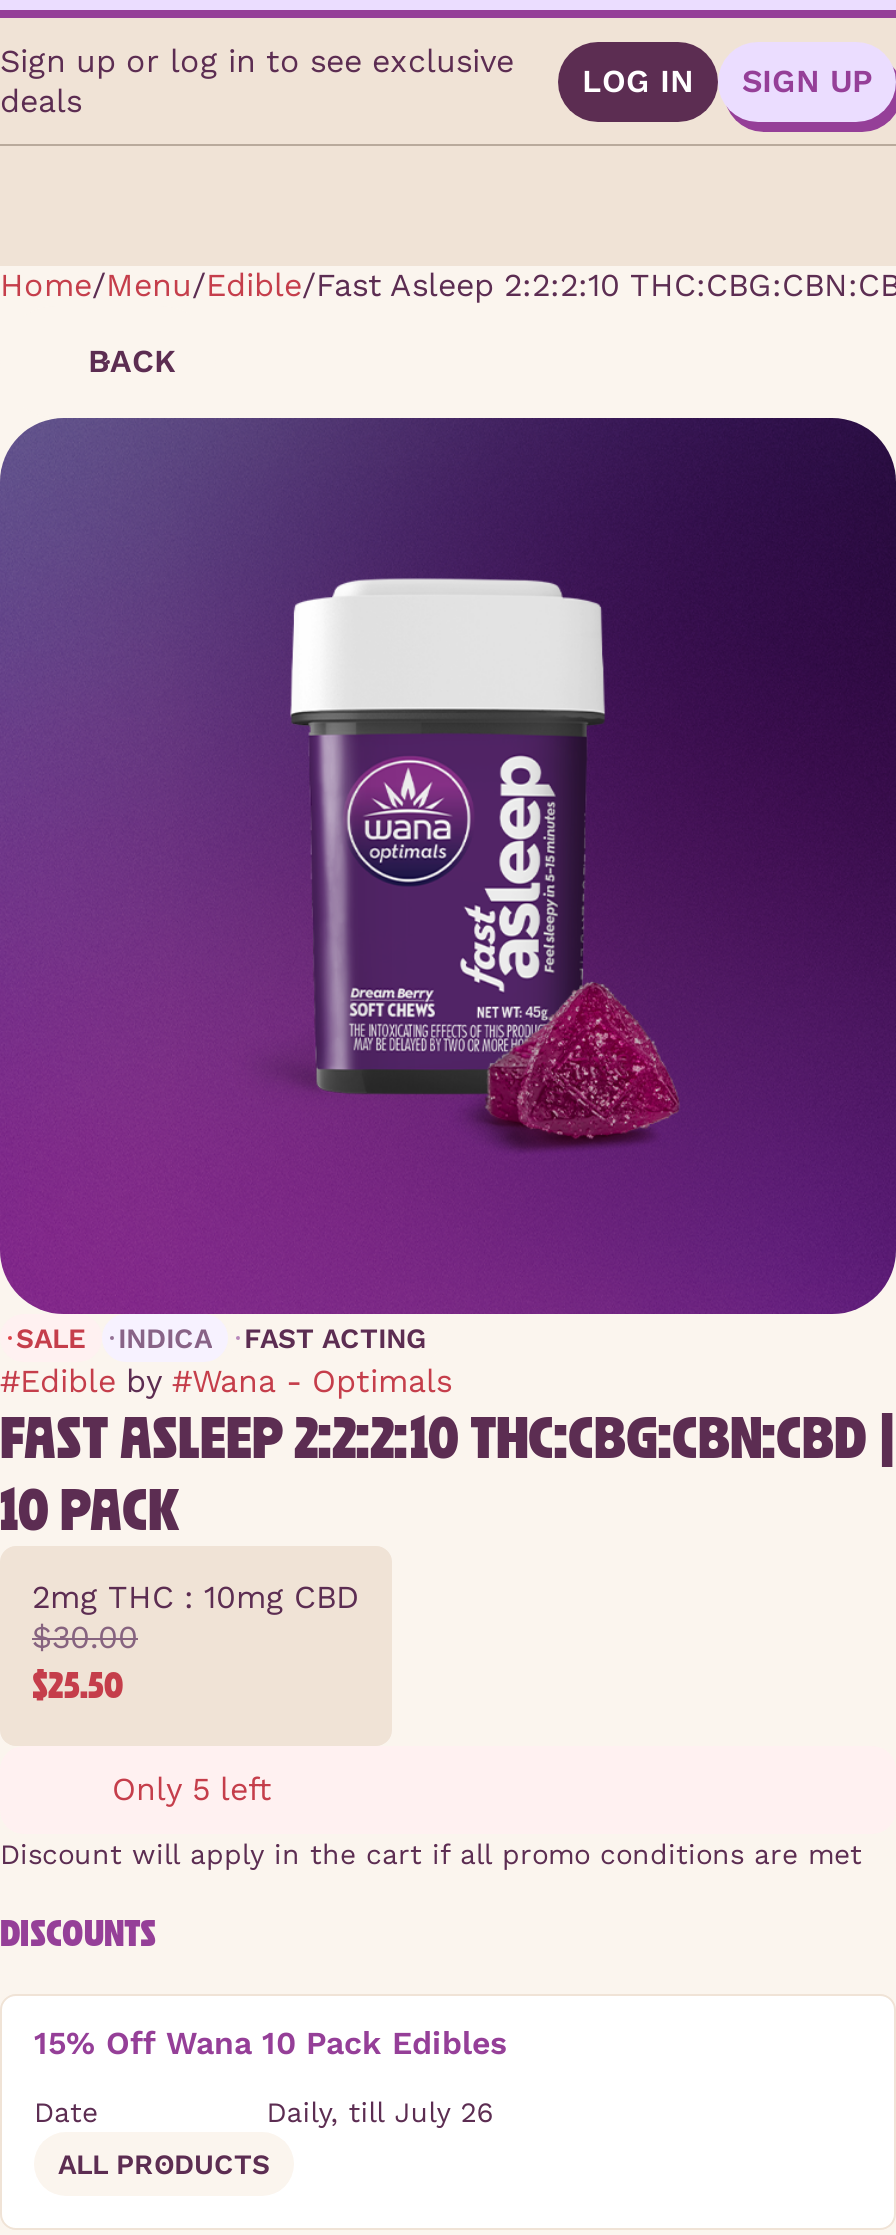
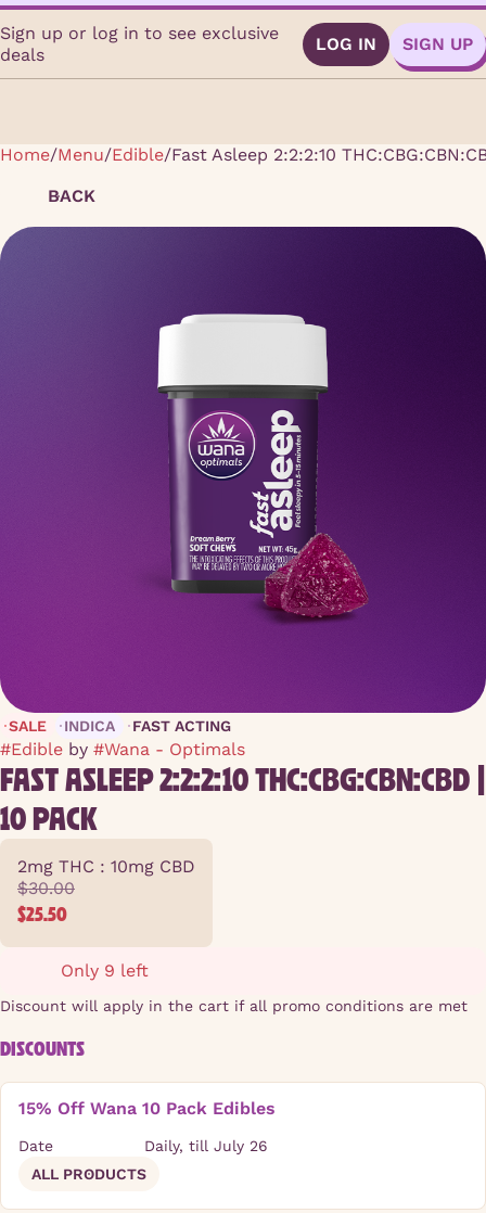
[112,1770,272,1808] Only 5 left -> [61,960,149,981] Only 9 left

